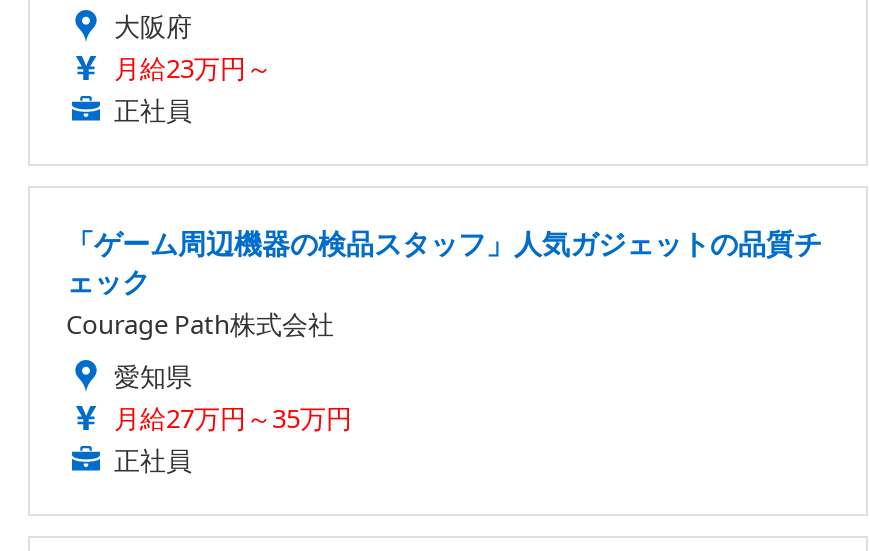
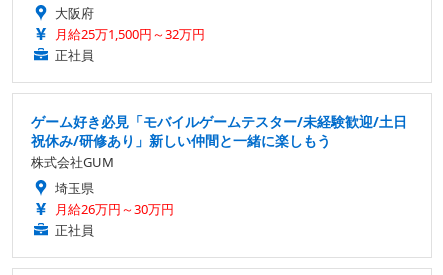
[114,51,272,87] 月給23万円～ -> [55,25,205,43] 月給25万1,500円～32万円
[66,225,822,437] 「ゲーム周辺機器の検品スタッフ」人気ガジェットの品質チ | ェック | Courage Path株式会社 | 愛知県 | 月給27万円～35万円 -> [31,112,407,218] ゲーム好き必見「モバイルゲームテスター/未経験歓迎/土日 | 祝休み/研修あり」新しい仲間と一緒に楽しもう | 株式会社GUM | 埼玉県 | 月給26万円～30万円

